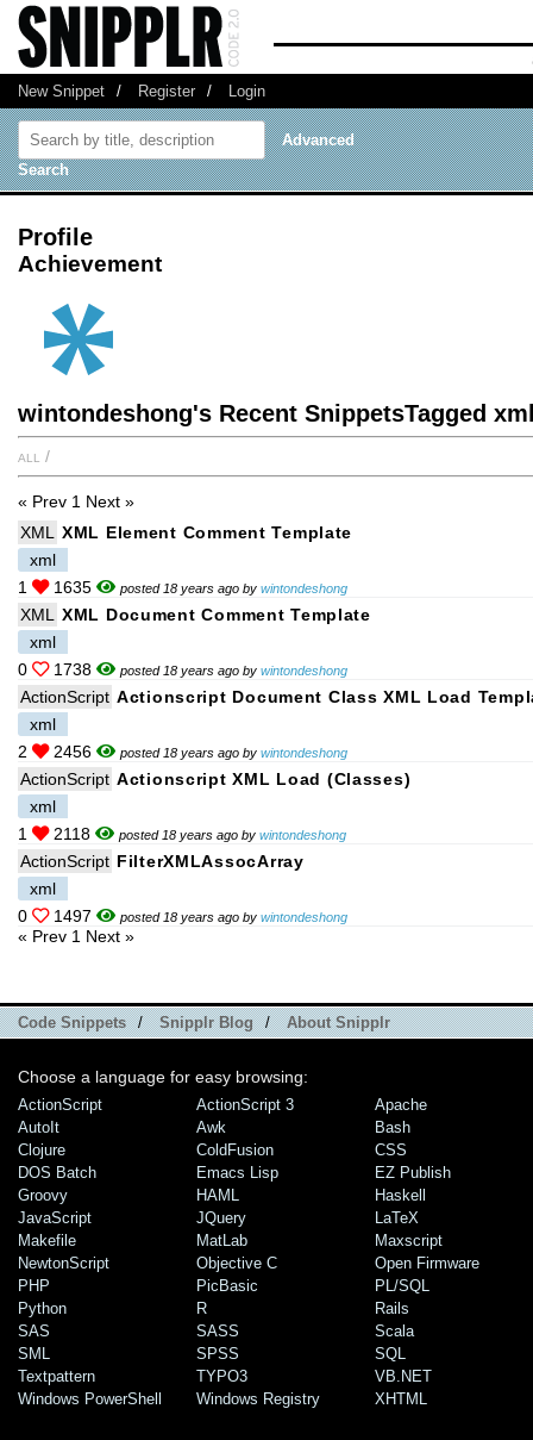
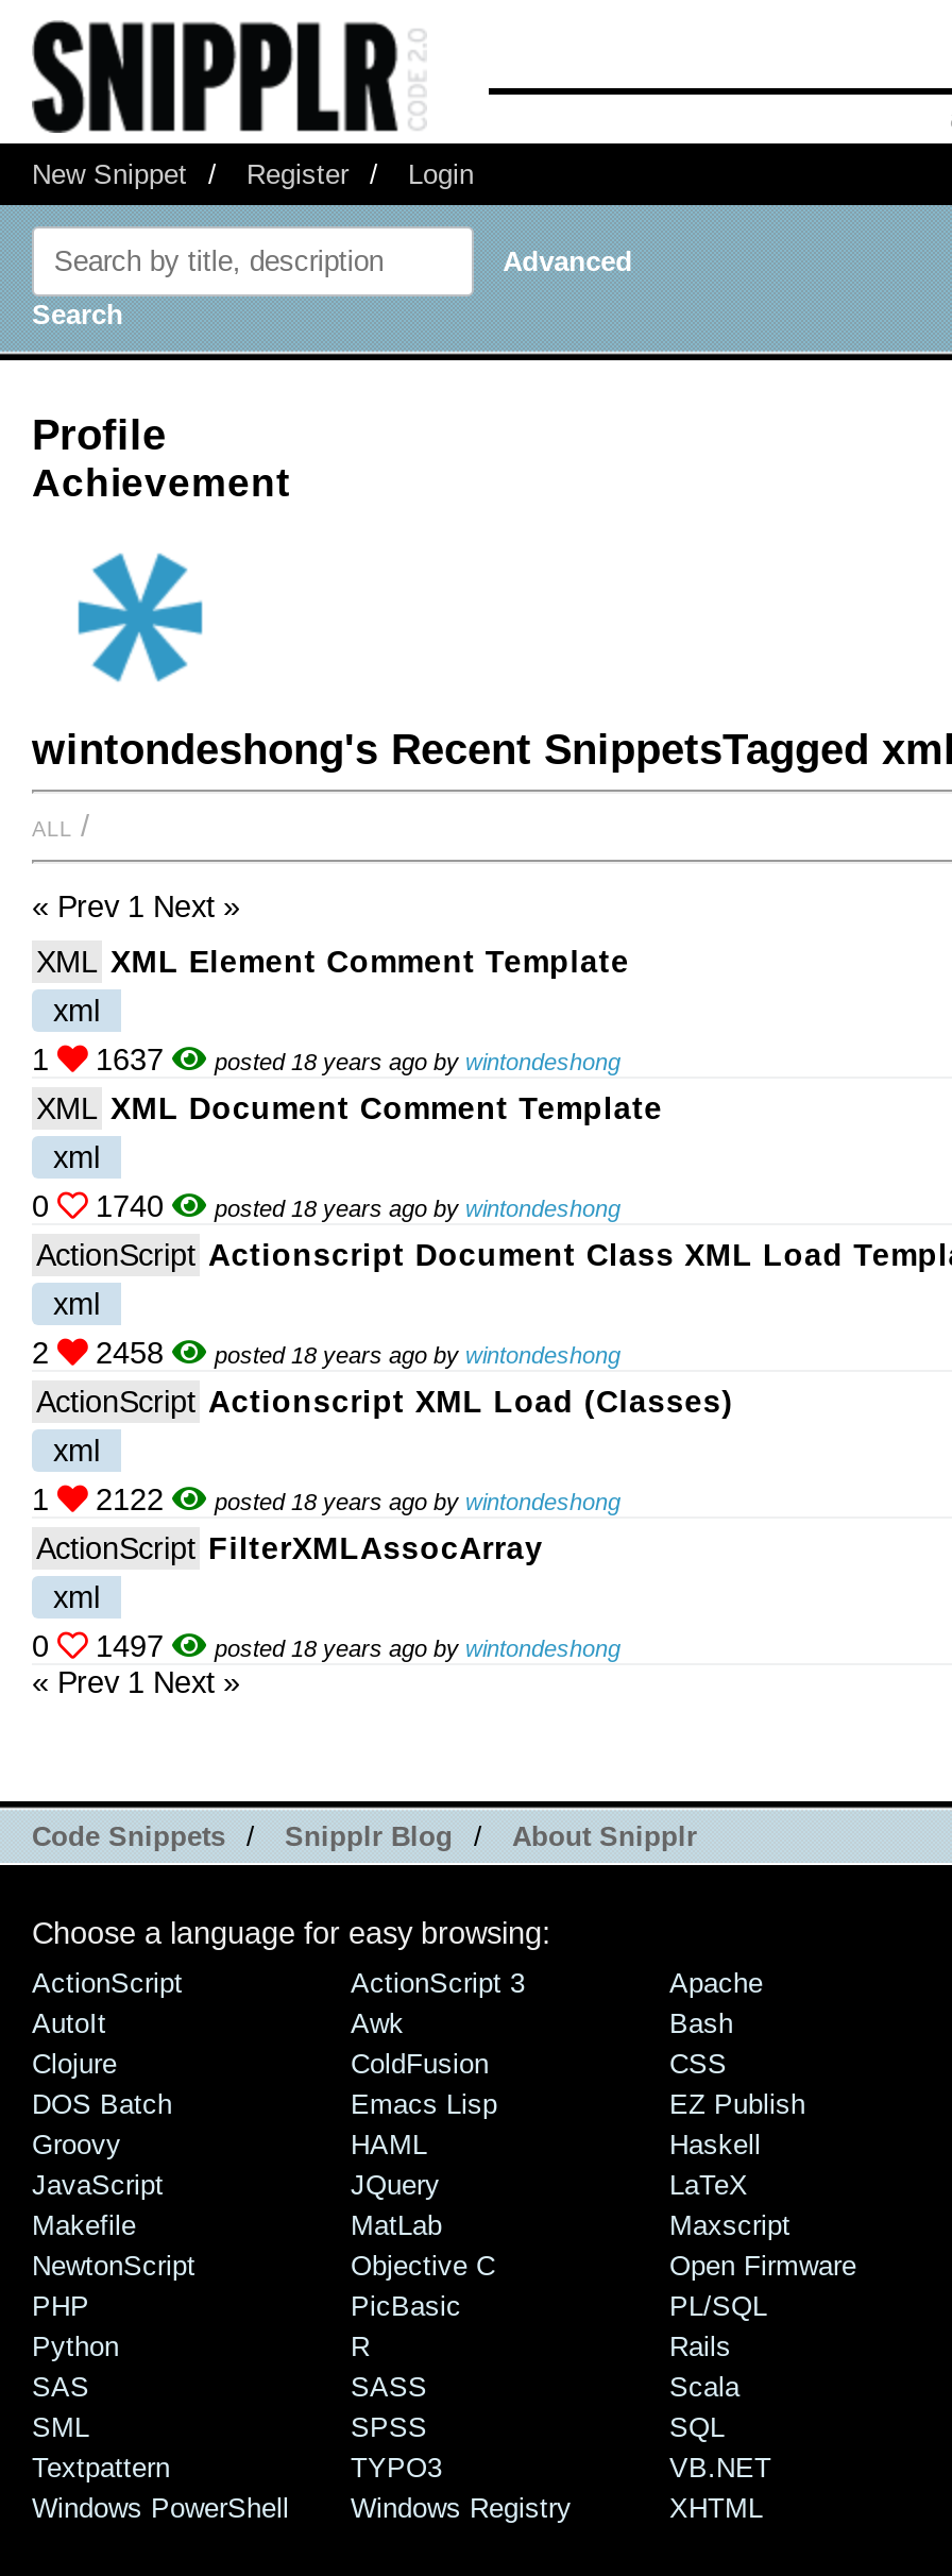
[18,577,347,596] 1 1635 posted 18 years ago by wintondeshong -> [32,1042,620,1076] 1 1637 posted 18 years ago by wintondeshong
[18,659,347,678] 0 1738 posted 18 years ago by wintondeshong -> [32,1188,620,1222] 0 1740 posted 18 years ago by wintondeshong
[18,742,347,761] 2 2456 posted 18 years ago by wintondeshong -> [32,1335,620,1369] 2 2458 posted 18 years ago by wintondeshong
[18,824,346,843] 1 2118 posted 18 years ago by wintondeshong -> [32,1482,620,1516] 1 2122 posted 18 years ago by wintondeshong

